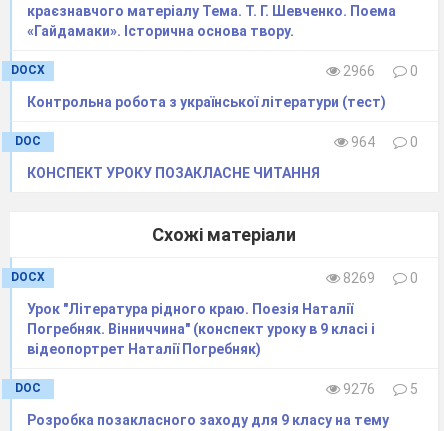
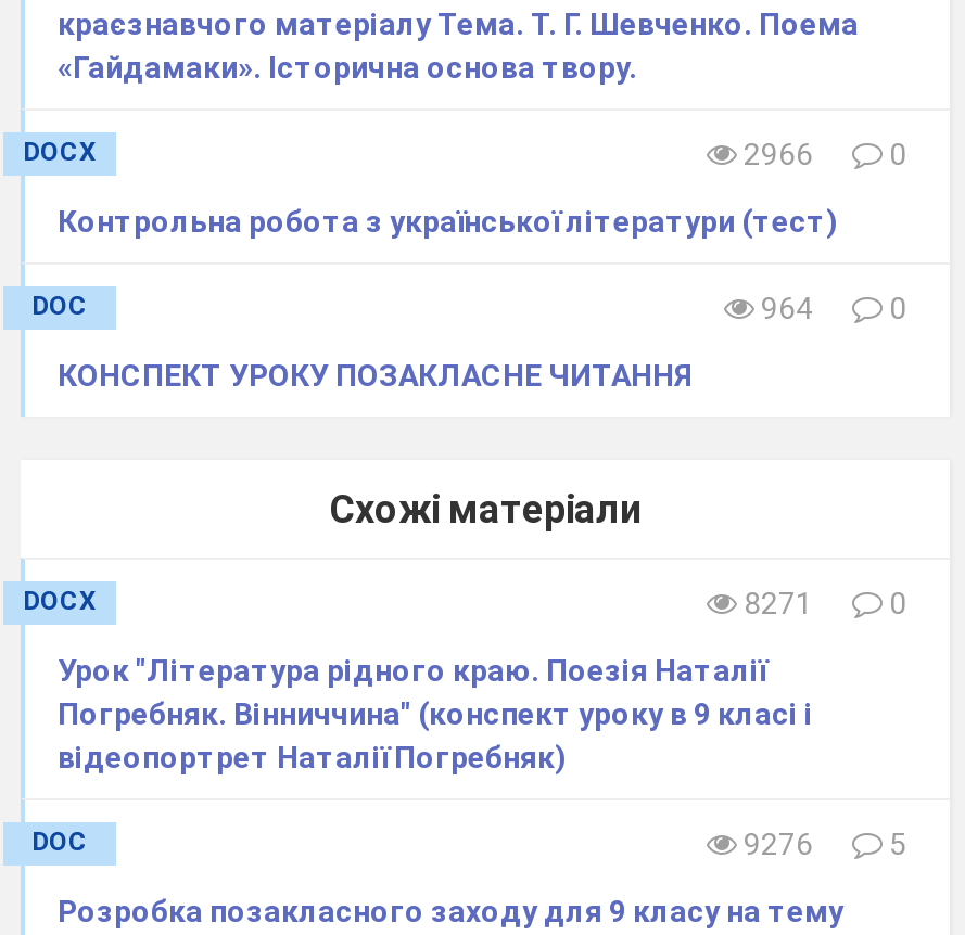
[340,270,418,286] 8269 0 -> [737,586,906,620] 8271 0

